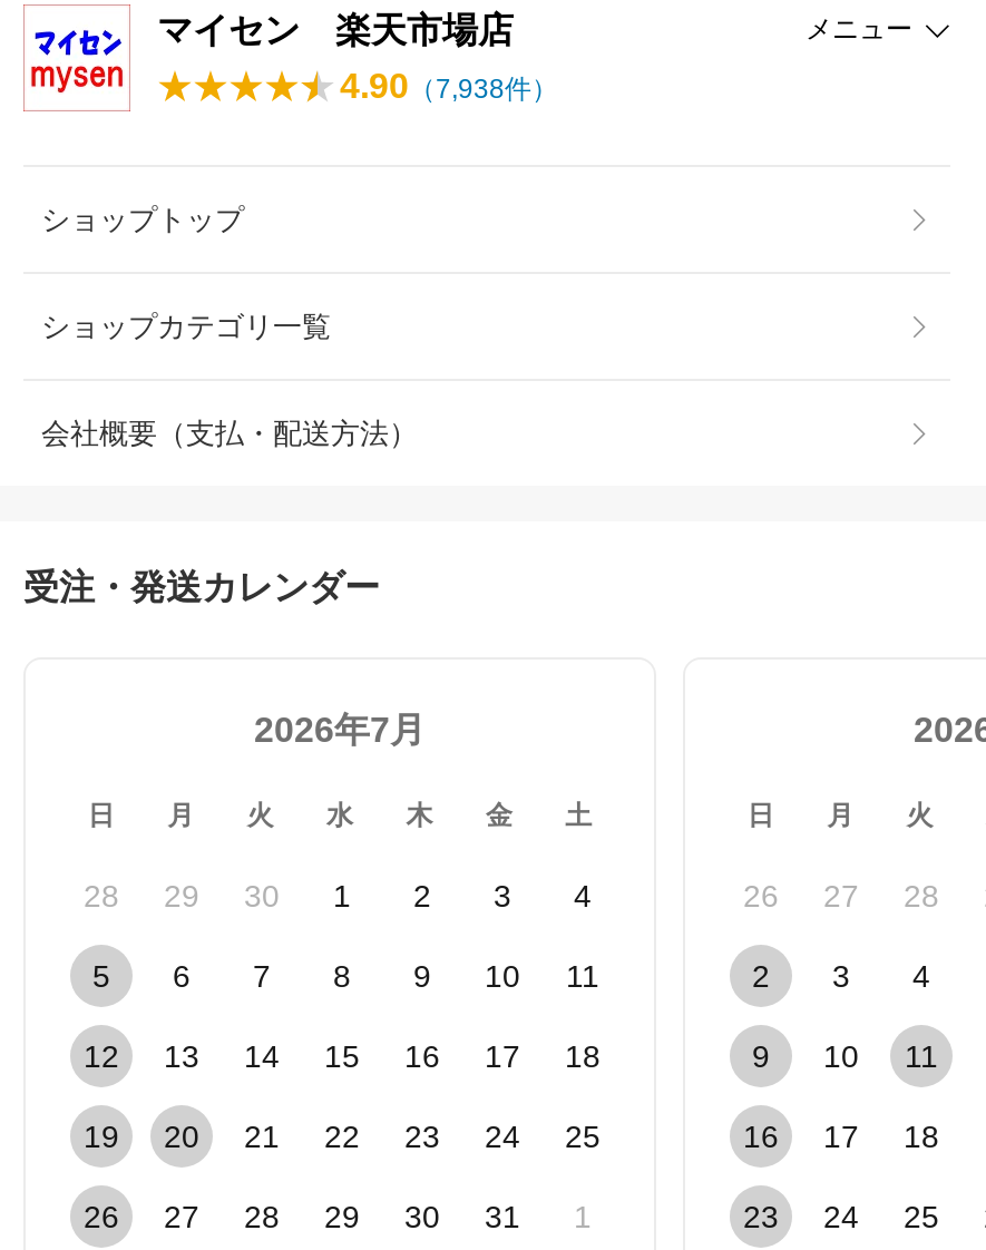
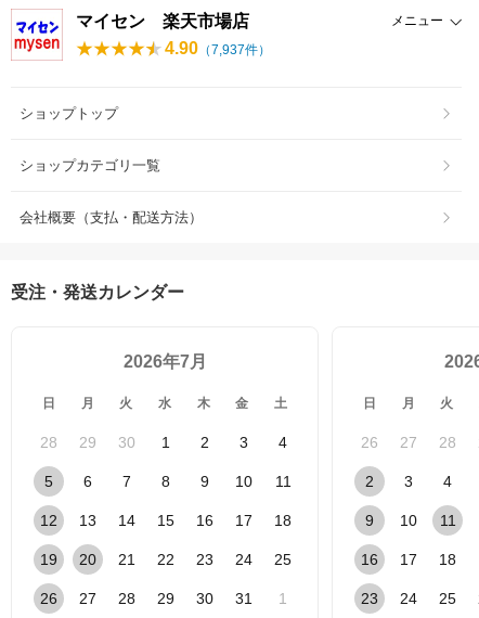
[340,67,558,105] 4.90（7,938件） -> [165,39,271,57] 4.90（7,937件）

